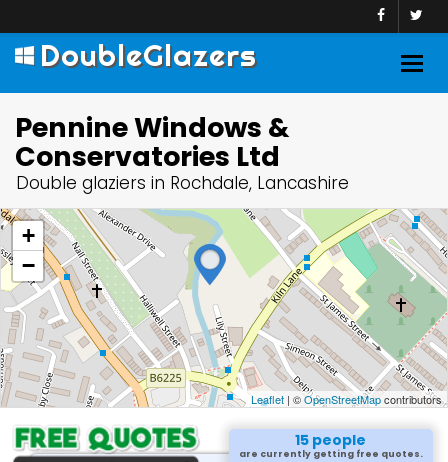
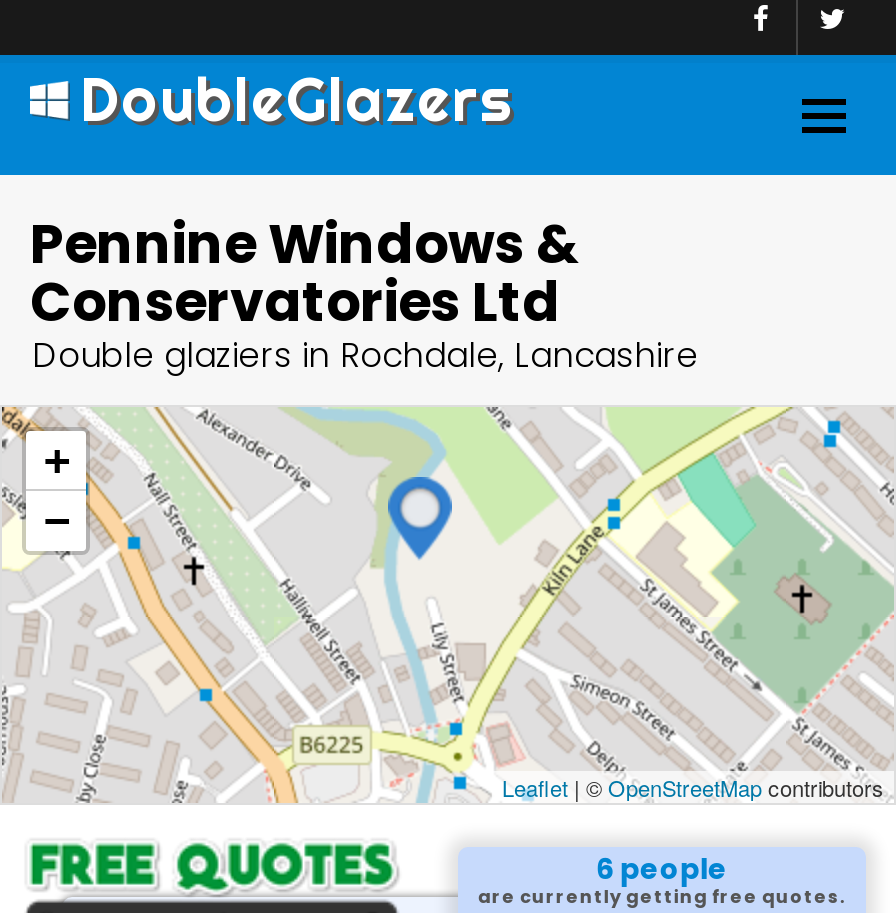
[295,430,366,450] 15 people -> [596,849,728,889] 6 people

